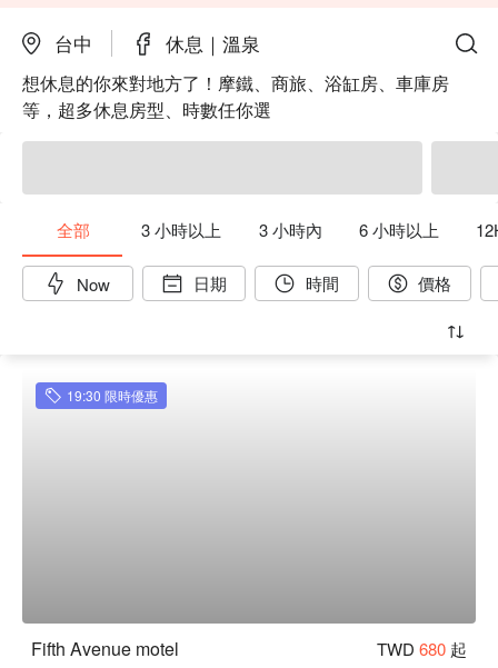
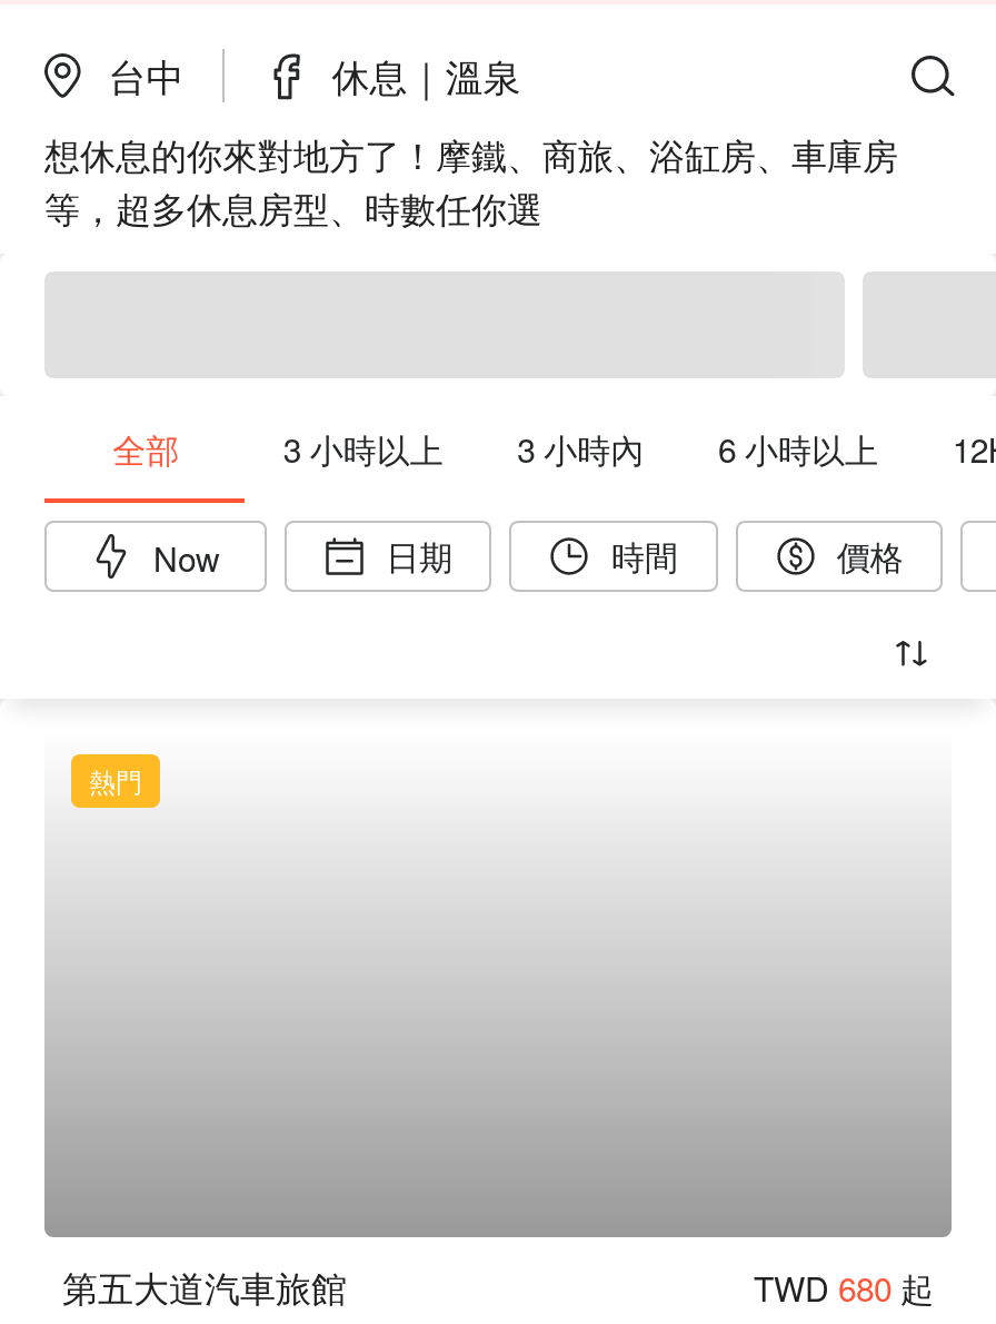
[67,386,158,405] 19:30 限時優惠 -> [89,761,142,799] 熱門
[31,635,179,661] Fifth Avenue motel -> [62,1261,347,1312] 第五大道汽車旅館

